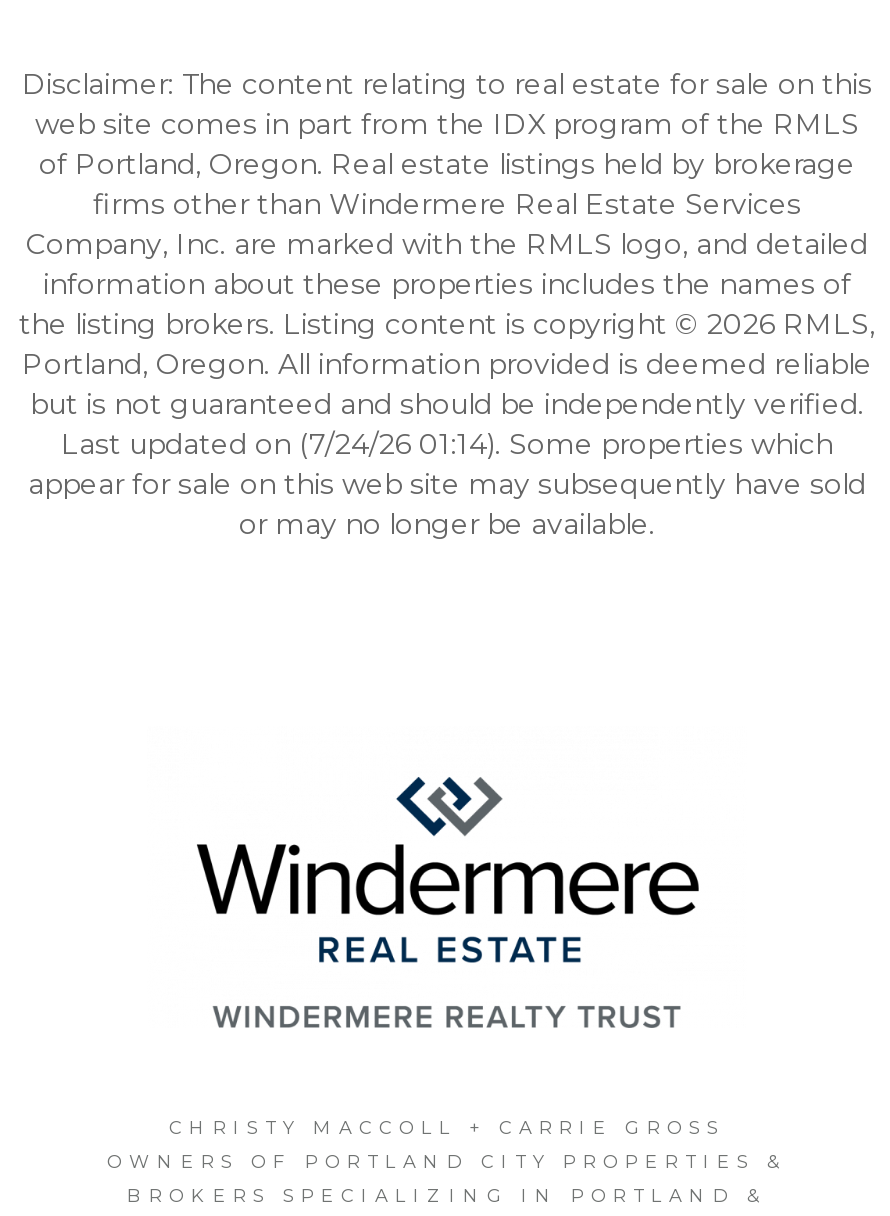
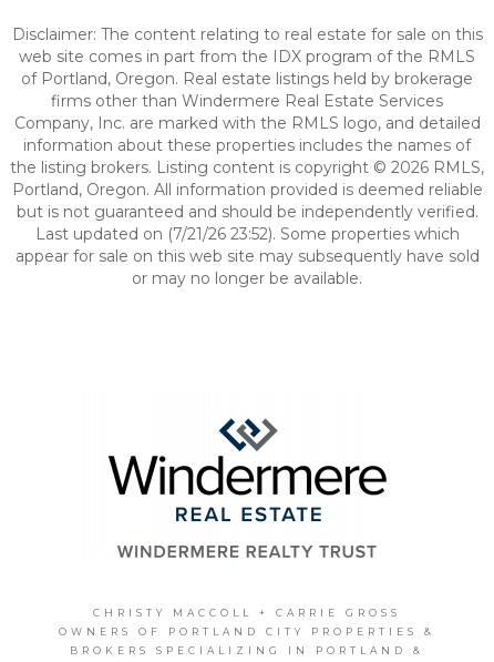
[61,426,833,462] Last updated on (7/24/26 01:14). Some properties which -> [35,224,459,244] Last updated on (7/21/26 23:52). Some properties which

